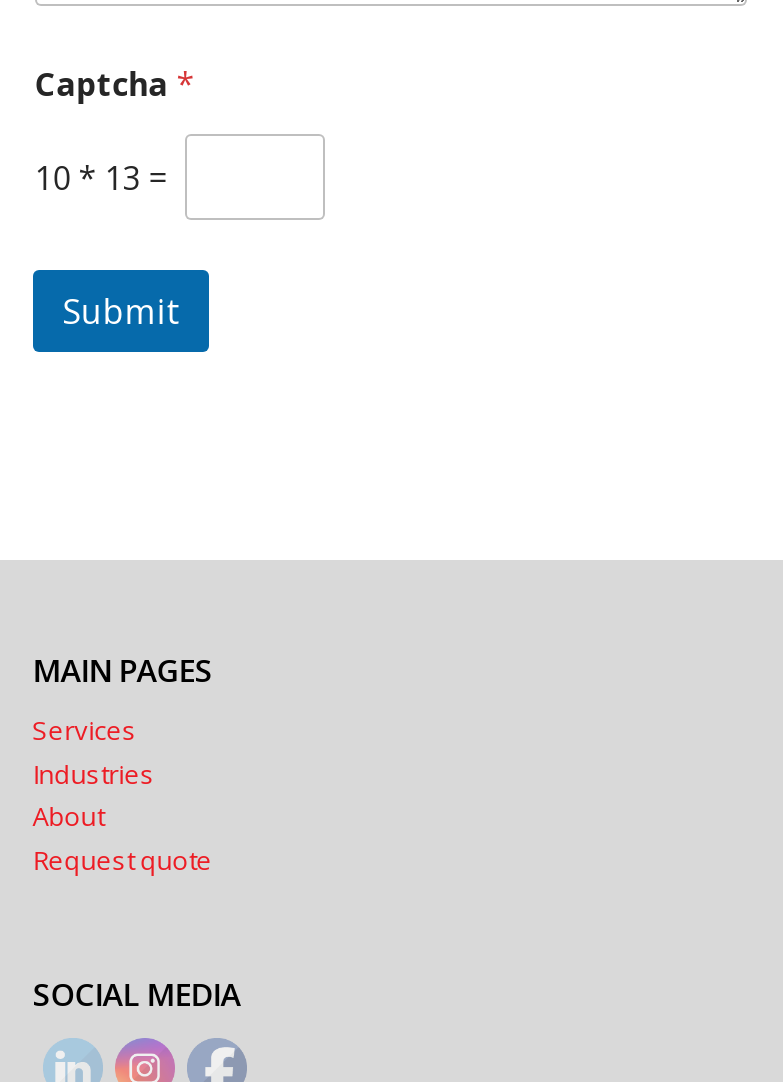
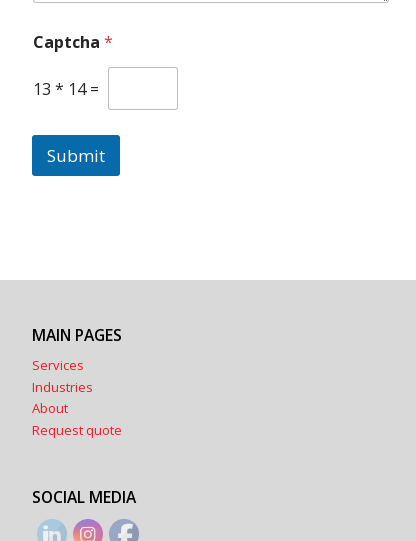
[35,155,167,199] 10 * 13 = -> [33,78,99,100] 13 * 14 =

